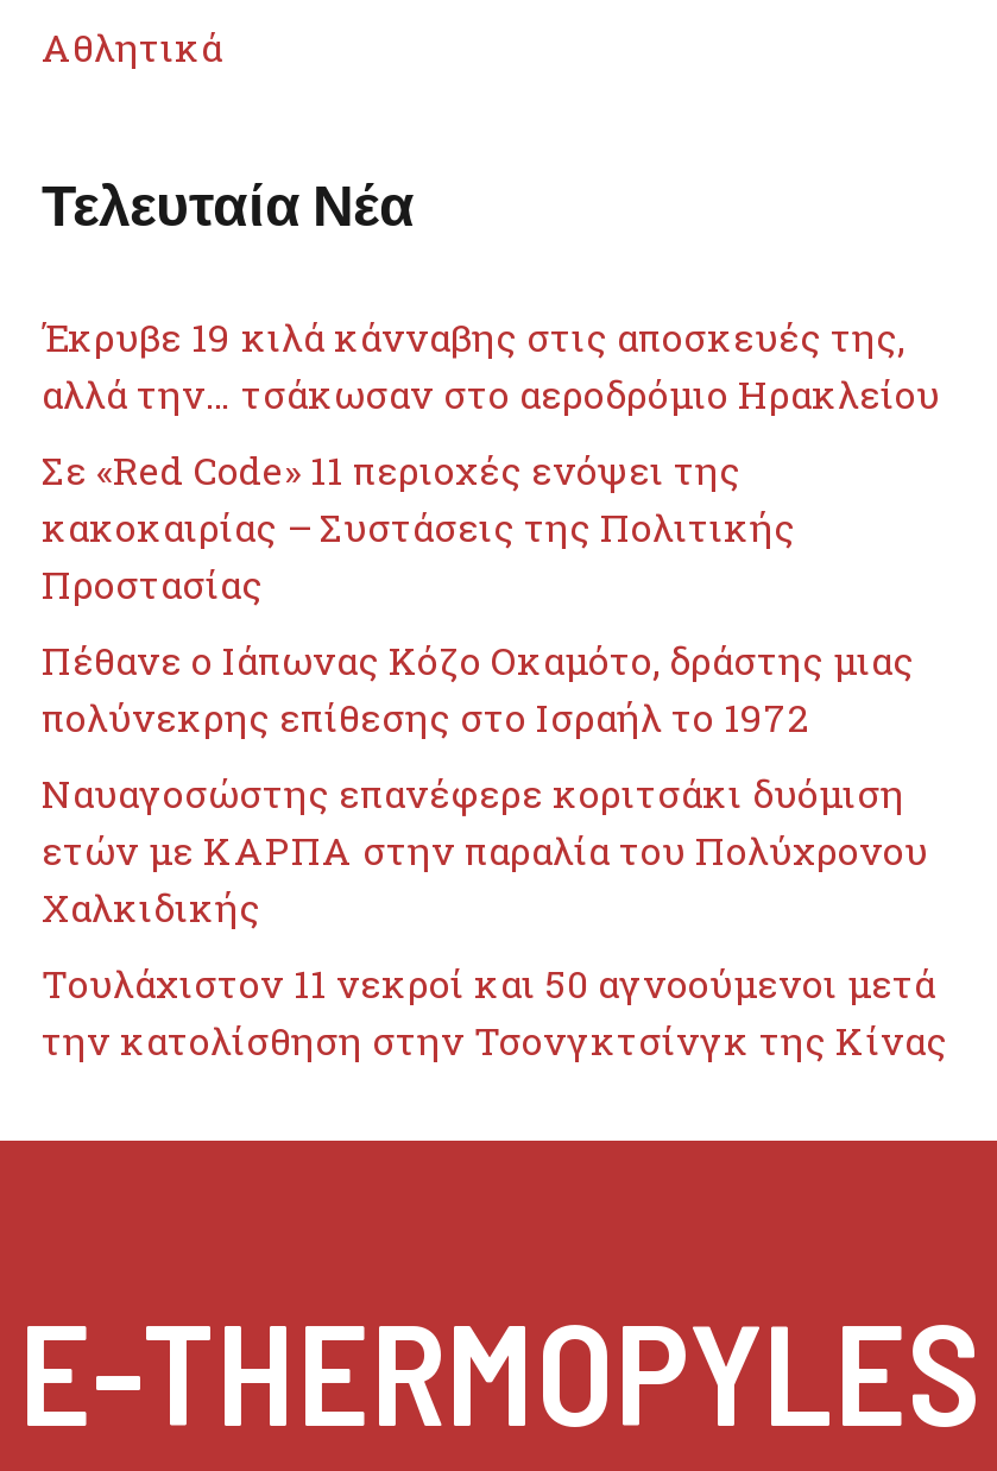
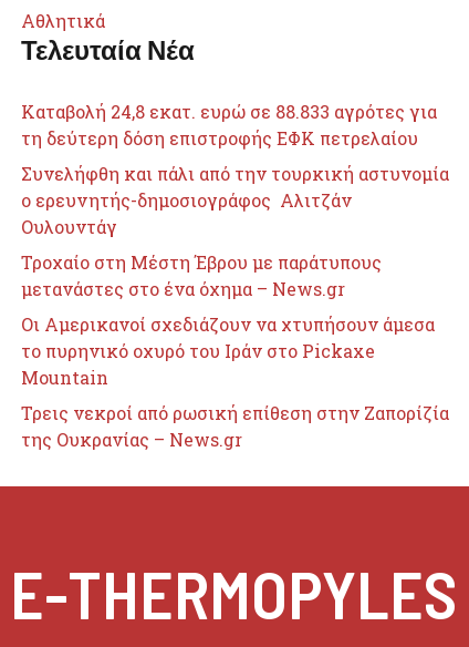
[42,311,940,418] Έκρυβε 19 κιλά κάνναβης στις αποσκευές της, | αλλά την… τσάκωσαν στο αεροδρόμιο Ηρακλείου -> [21,100,437,150] Καταβολή 24,8 εκατ. ευρώ σε 88.833 αγρότες για | τη δεύτερη δόση επιστροφής ΕΦΚ πετρελαίου
[42,444,795,608] Σε «Red Code» 11 περιοχές ενόψει της | κακοκαιρίας – Συστάσεις της Πολιτικής | Προστασίας -> [21,162,449,238] Συνελήφθη και πάλι από την τουρκική αστυνομία | ο ερευνητής-δημοσιογράφος Αλιτζάν | Ουλουντάγ
[42,635,914,741] Πέθανε ο Ιάπωνας Κόζο Οκαμότο, δράστης μιας | πολύνεκρης επίθεσης στο Ισραήλ το 1972 -> [21,250,382,300] Τροχαίο στη Μέστη Έβρου με παράτυπους | μετανάστες στο ένα όχημα – News.gr
[42,768,928,932] Ναυαγοσώστης επανέφερε κοριτσάκι δυόμιση | ετών με ΚΑΡΠΑ στην παραλία του Πολύχρονου | Χαλκιδικής -> [21,312,435,389] Οι Αμερικανοί σχεδιάζουν να χτυπήσουν άμεσα | το πυρηνικό οχυρό του Ιράν στο Pickaxe | Mountain
[42,958,947,1065] Tουλάχιστον 11 νεκροί και 50 αγνοούμενοι μετά | την κατολίσθηση στην Τσονγκτσίνγκ της Κίνας -> [21,401,449,451] Τρεις νεκροί από ρωσική επίθεση στην Ζαπορίζία | της Ουκρανίας – News.gr

